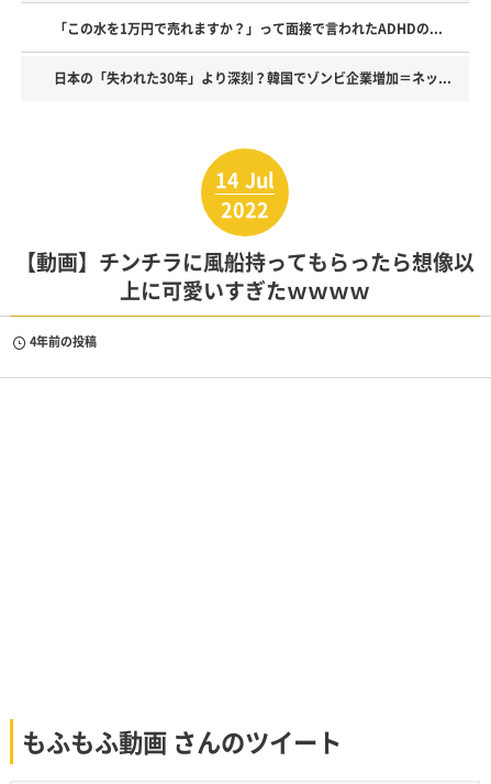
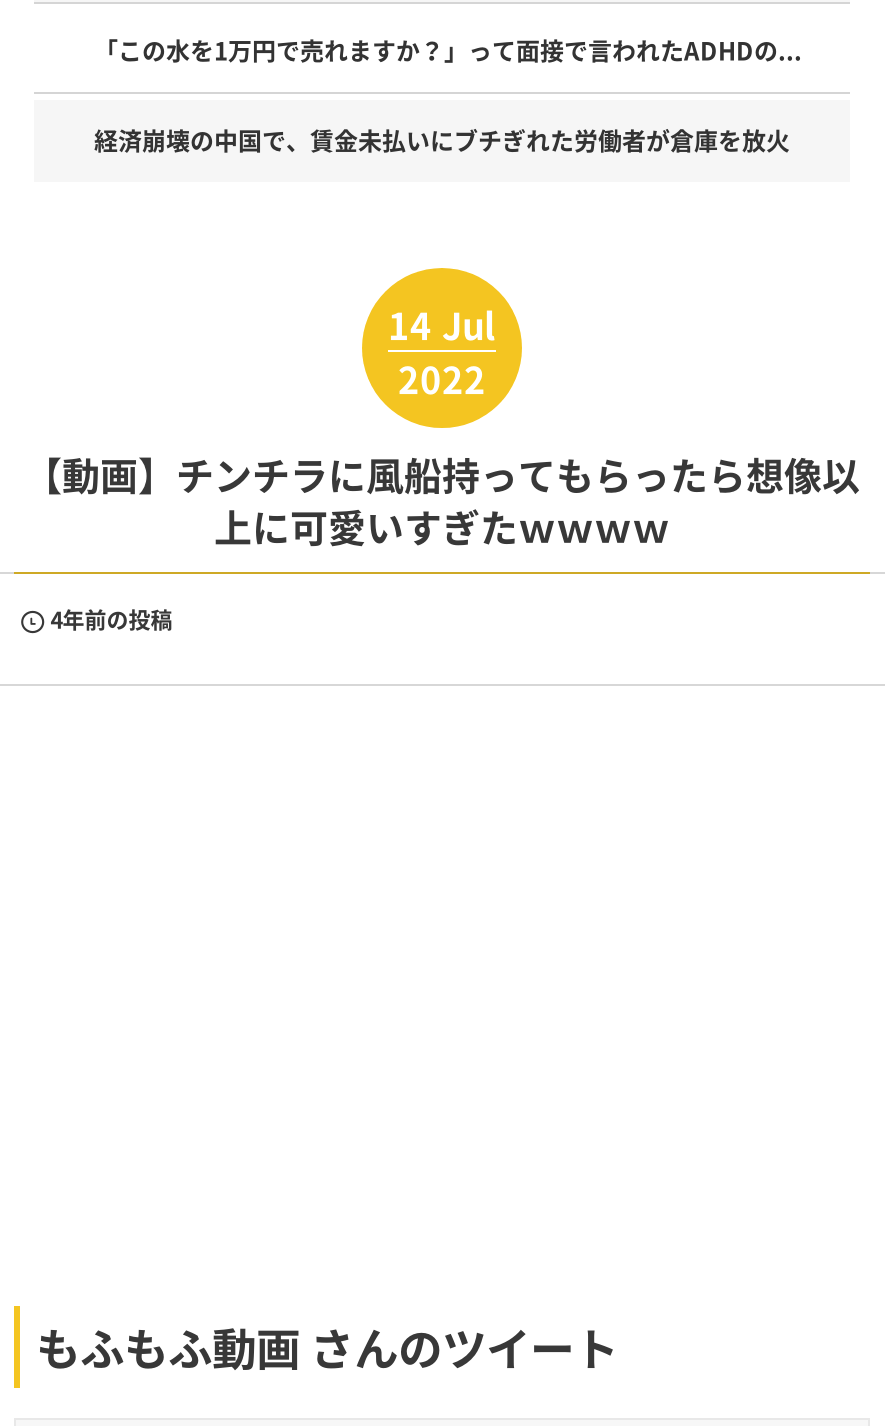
[54,68,451,88] 日本の「失われた30年」より深刻？韓国でゾンビ企業増加＝ネッ... -> [94,122,790,158] 経済崩壊の中国で、賃金未払いにブチぎれた労働者が倉庫を放火

